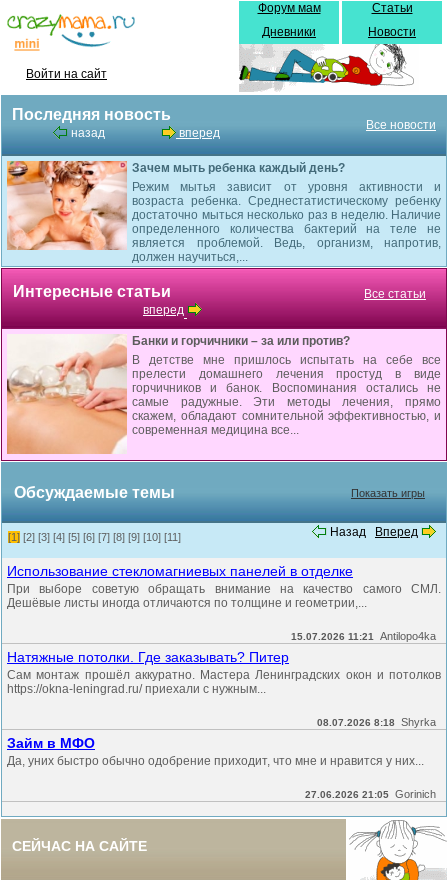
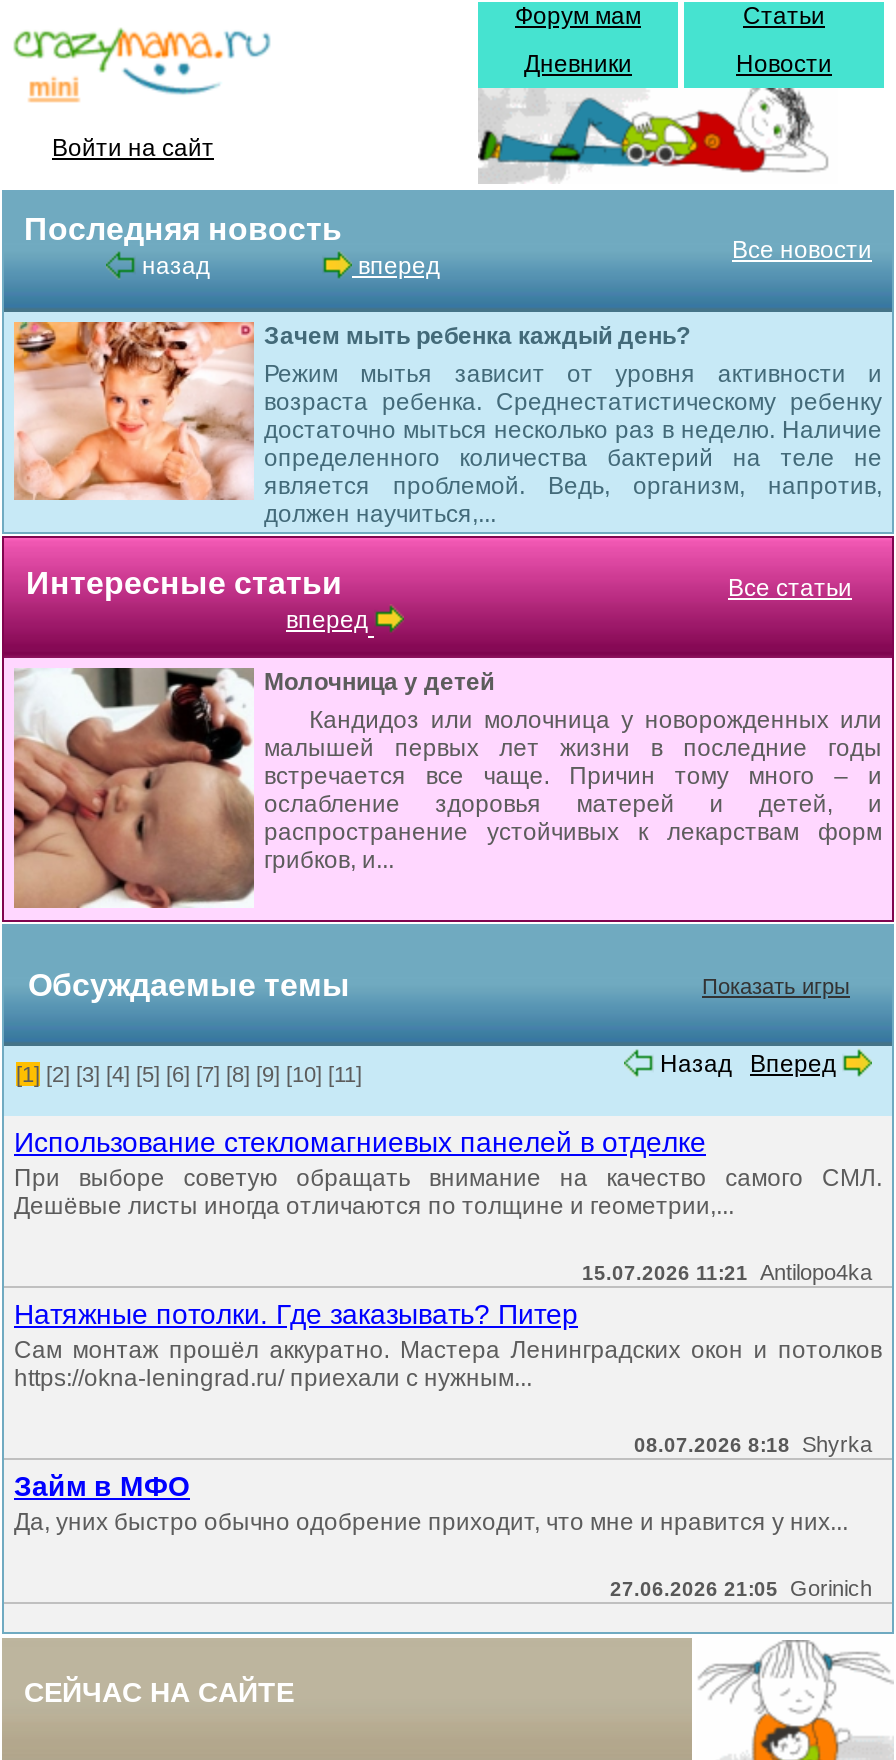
[7,334,441,455] [image] | Банки и горчичники – за или против? | В детстве мне пришлось испытать на себе все | прелести домашнего лечения простуд в виде | горчичников и банок. Воспоминания остались не | самые радужные. Эти методы лечения, прямо | скажем, обладают сомнительной эффективностью, и | современная медицина все... -> [12,666,882,908] [image] | Молочница у детей | Кандидоз или молочница у новорожденных или | малышей первых лет жизни в последние годы | встречается все чаще. Причин тому много – и | ослабление здоровья матерей и детей, и | распространение устойчивых к лекарствам форм | грибков, и...

